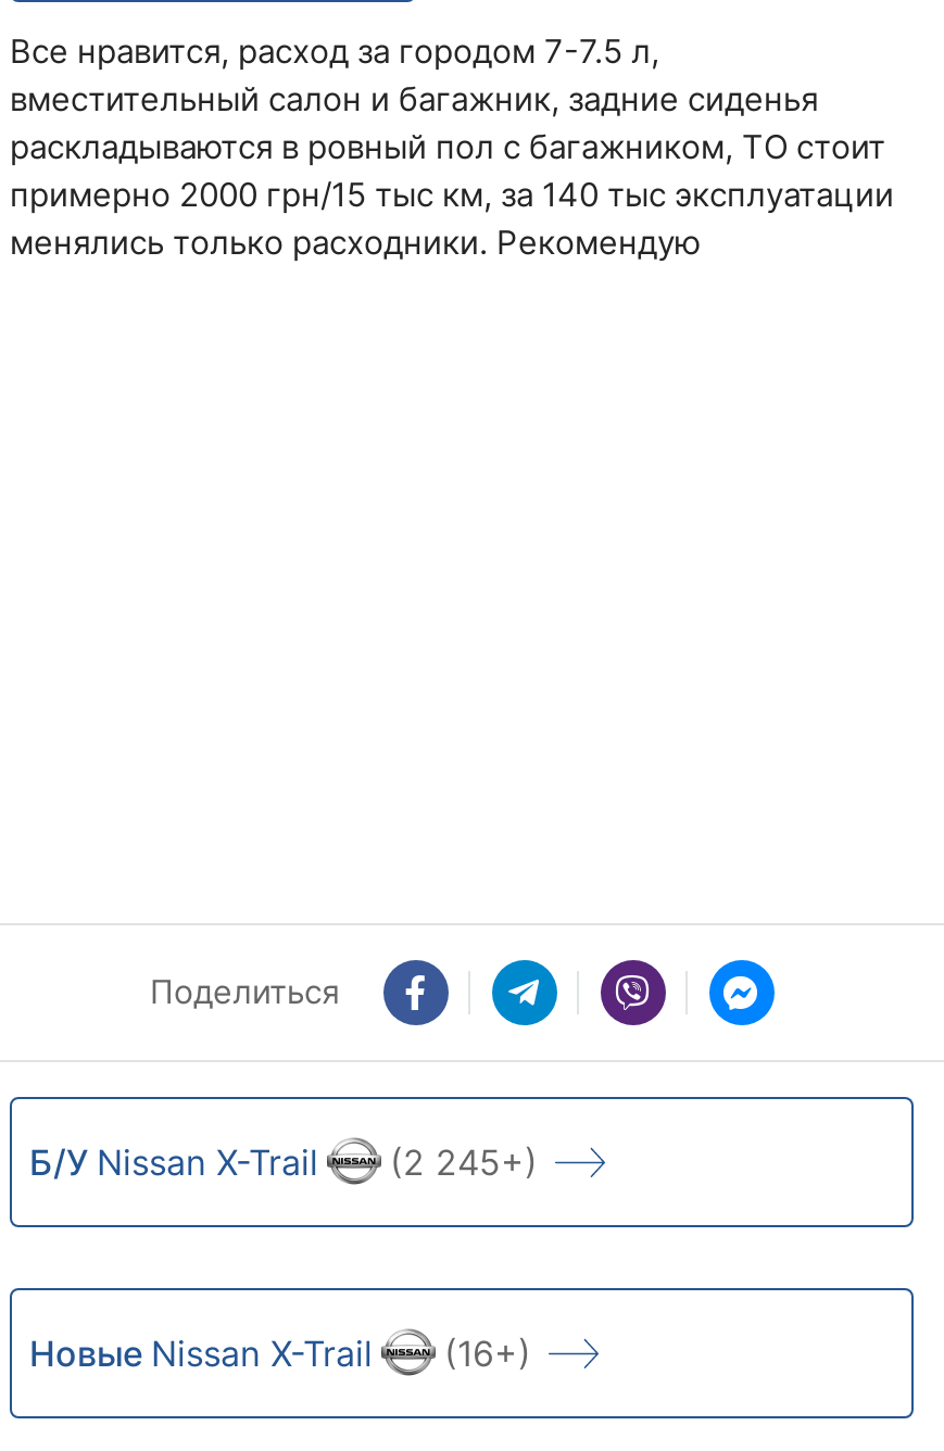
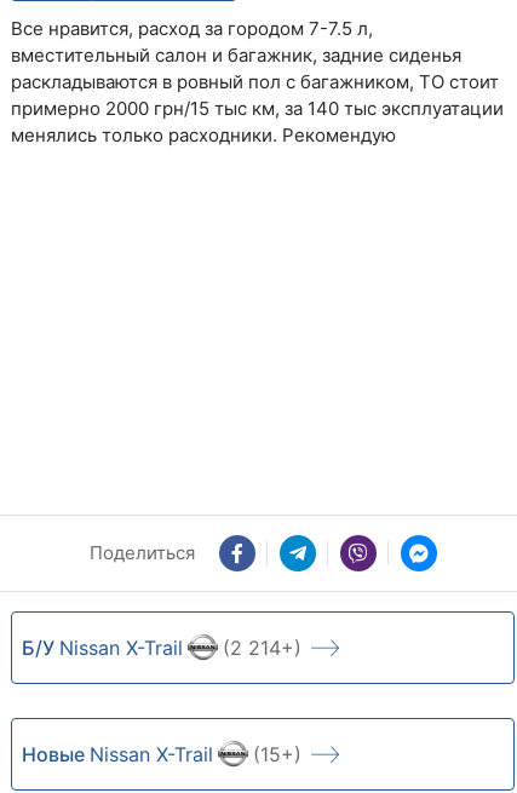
[29,1140,538,1183] Б/У Nissan X-Trail (2 245+) -> [22,635,301,659] Б/У Nissan X-Trail (2 214+)
[29,1331,531,1374] Новые Nissan X-Trail (16+) -> [22,742,301,766] Новые Nissan X-Trail (15+)

